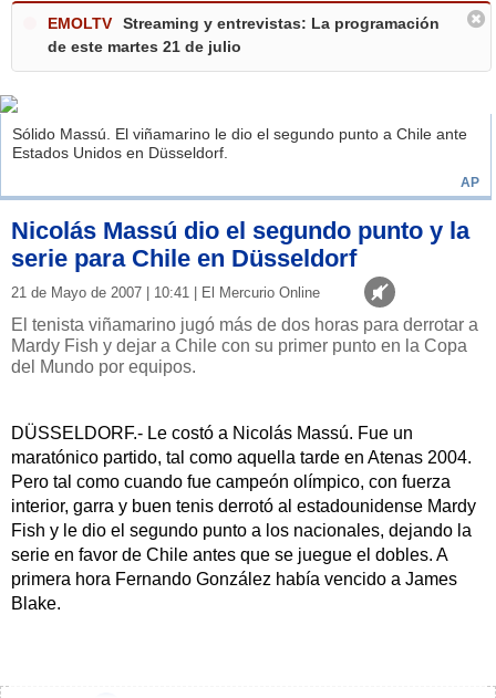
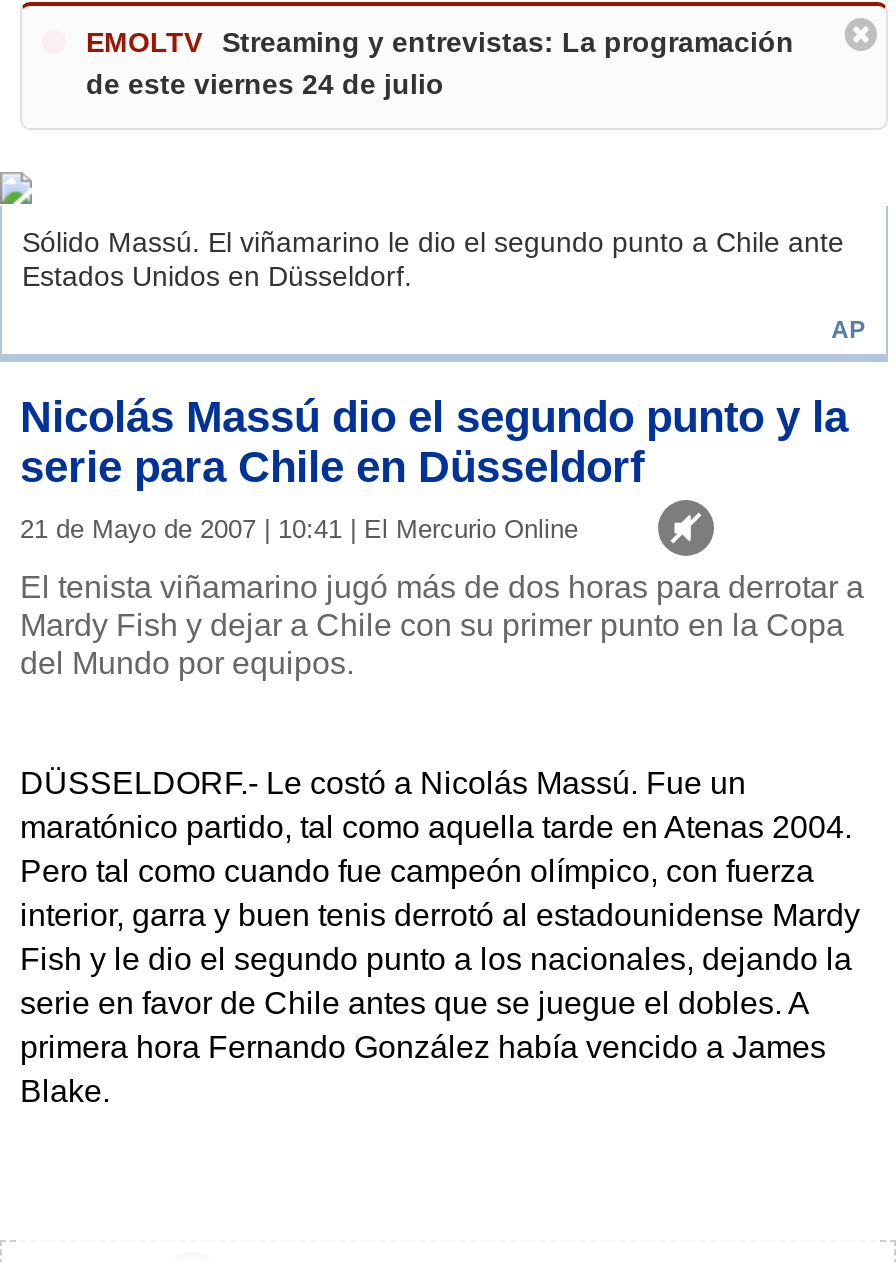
[48,38,241,55] de este martes 21 de julio -> [86,68,444,100] de este viernes 24 de julio

